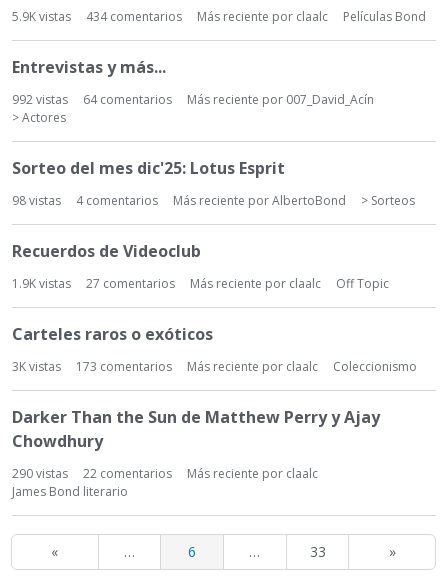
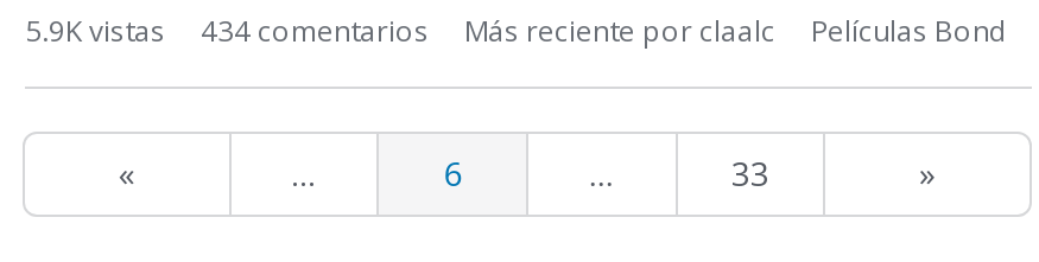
[12,56,417,500] Entrevistas y más... | 992 vistas | 64 comentarios | Más reciente por 007_David_Acín | > Actores | Sorteo del mes dic'25: Lotus Esprit | 98 vistas | 4 comentarios | Más reciente por AlbertoBond | > Sorteos | Recuerdos de Videoclub | 1.9K vistas | 27 comentarios | Más reciente por claalc | Off Topic | Carteles raros o exóticos | 3K vistas | 173 comentarios | Más reciente por claalc | Coleccionismo | Darker Than the Sun de Matthew Perry y Ajay | Chowdhury | 290 vistas | 22 comentarios | Más reciente por claalc | James Bond literario -> none

